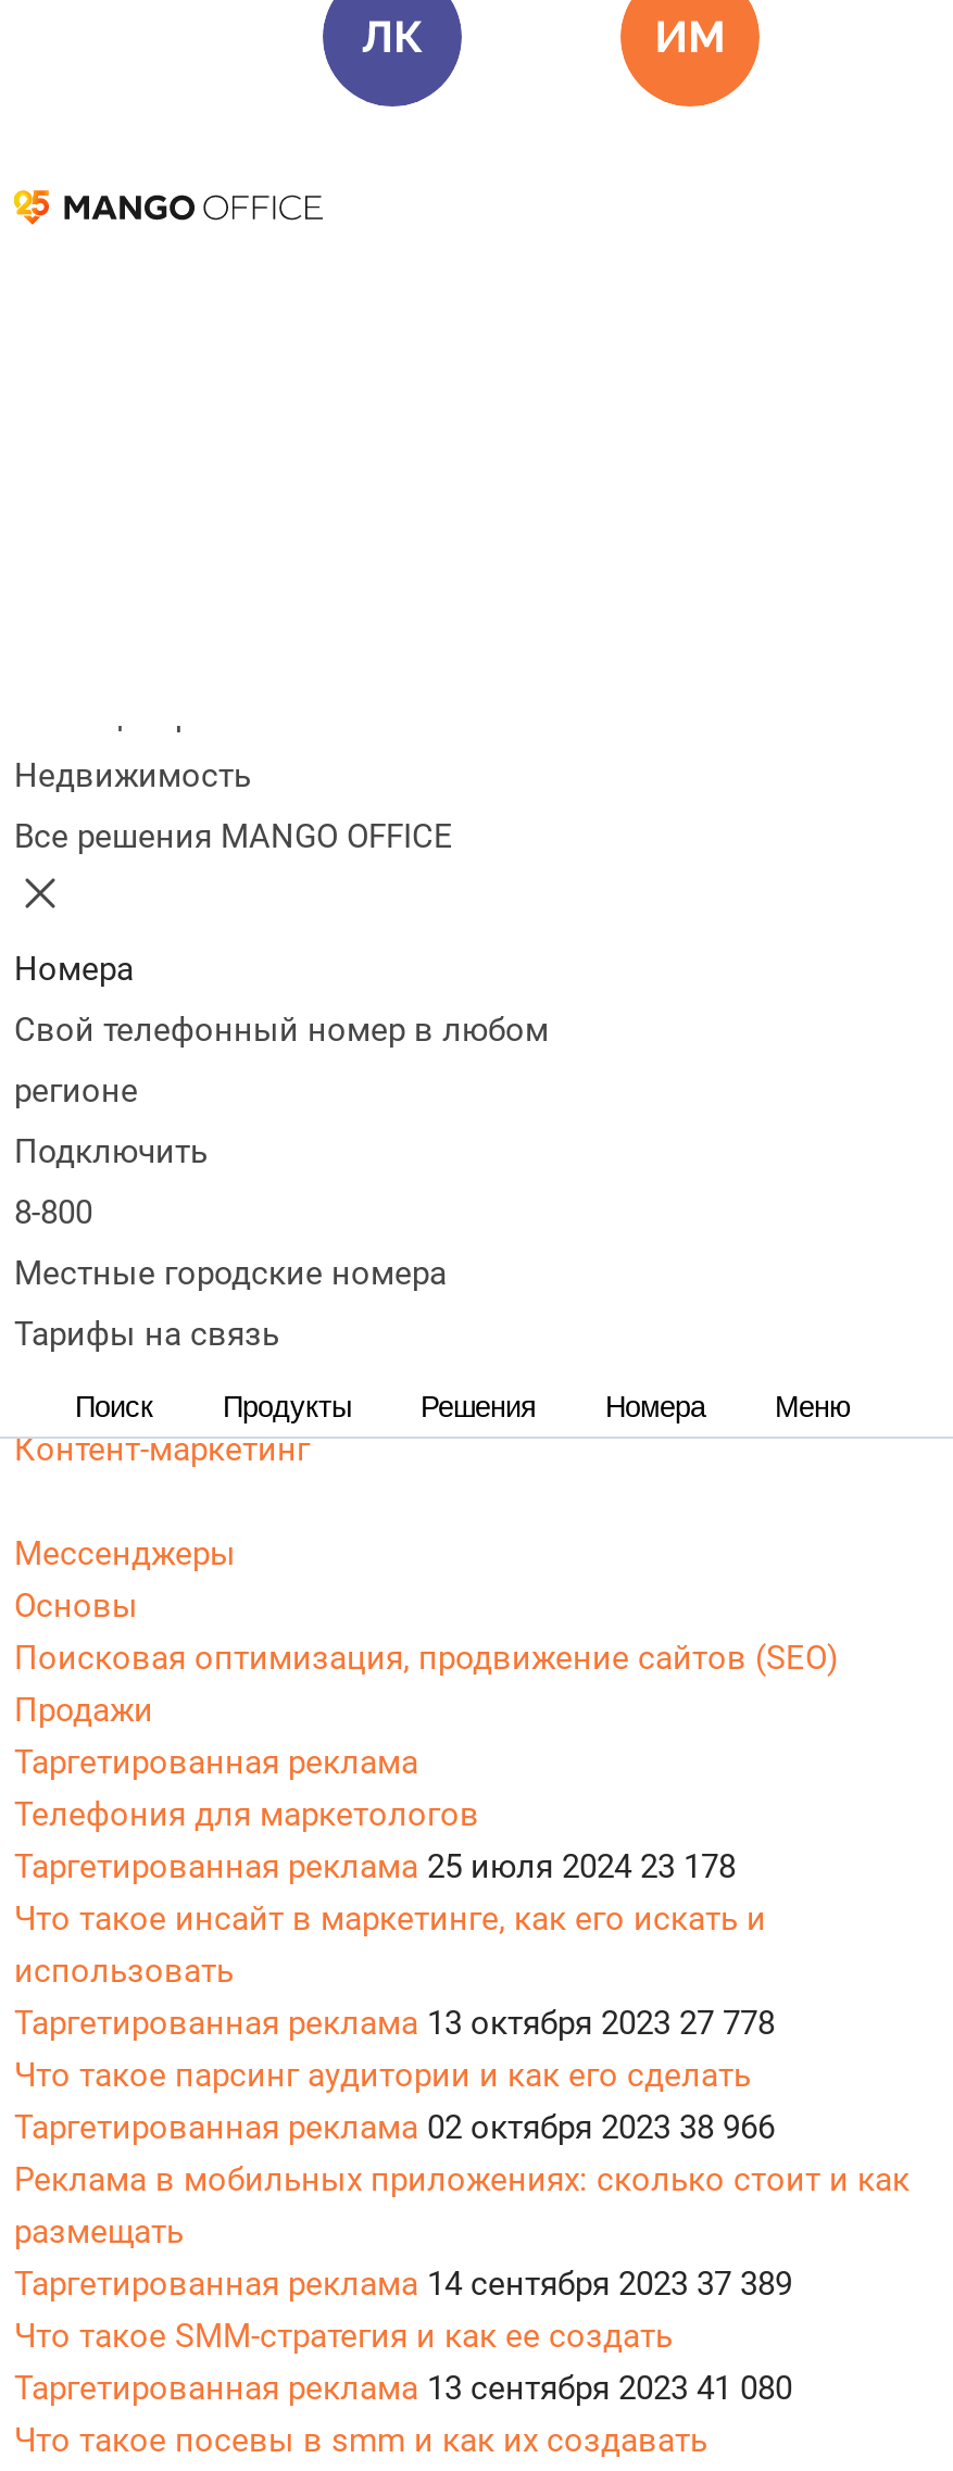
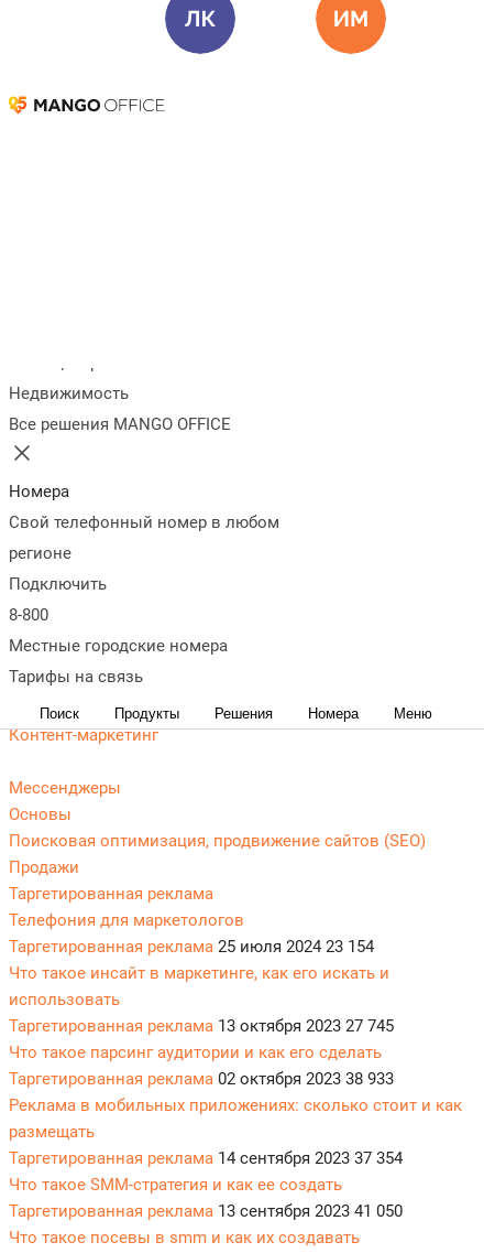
[14,1848,736,1887] Таргетированная реклама 25 июля 2024 23 178 -> [9,937,374,957] Таргетированная реклама 25 июля 2024 23 154
[14,2005,775,2044] Таргетированная реклама 13 октября 2023 27 778 -> [9,1017,394,1036] Таргетированная реклама 13 октября 2023 27 745
[14,2109,775,2148] Таргетированная реклама 02 октября 2023 38 966 -> [9,1069,394,1089] Таргетированная реклама 02 октября 2023 38 933
[14,2265,792,2305] Таргетированная реклама 14 сентября 2023 37 389 -> [9,1149,403,1169] Таргетированная реклама 14 сентября 2023 37 354
[14,2370,792,2409] Таргетированная реклама 13 сентября 2023 41 080 -> [9,1202,403,1221] Таргетированная реклама 13 сентября 2023 41 050

